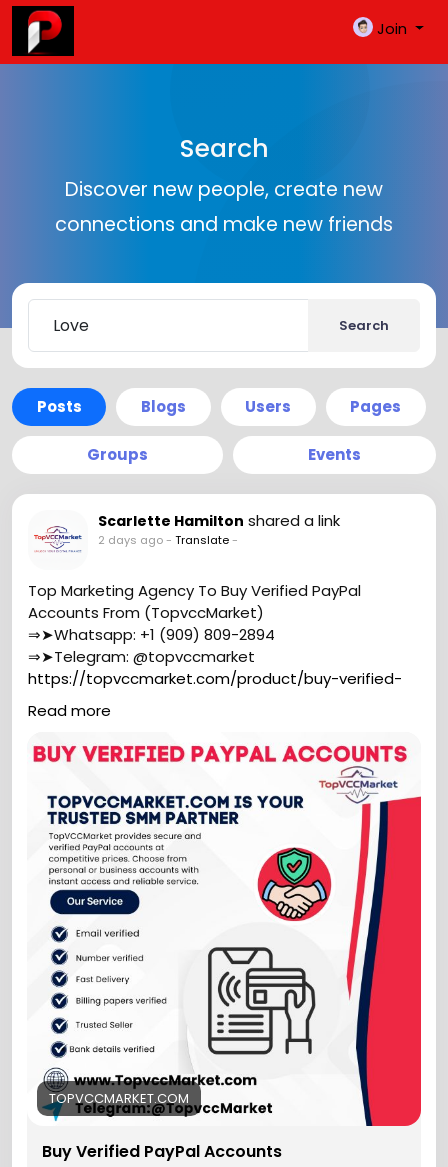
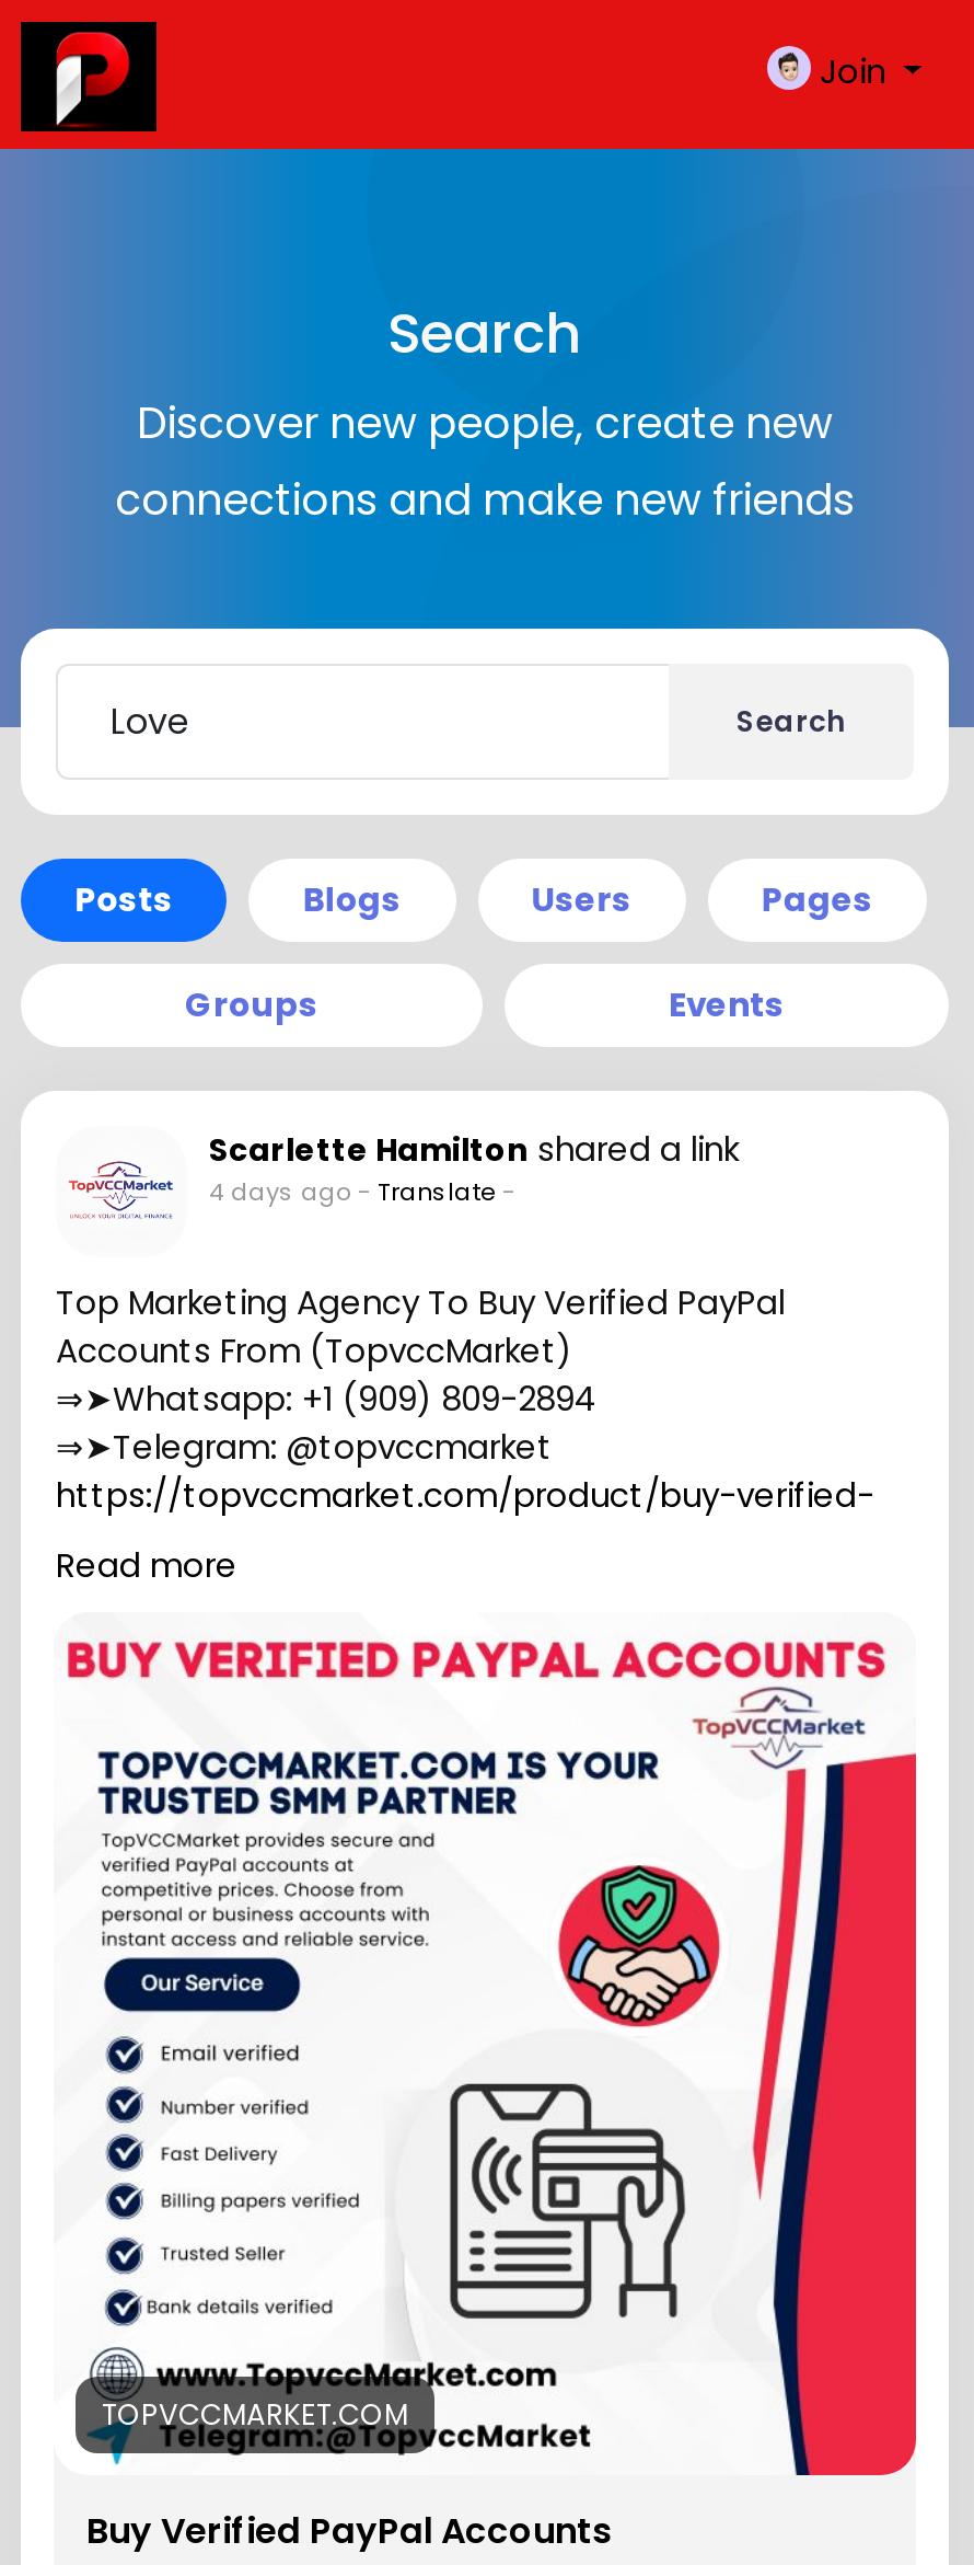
[98,532,241,548] 2 days ago - Translate - -> [209,1175,522,1210] 4 days ago - Translate -

